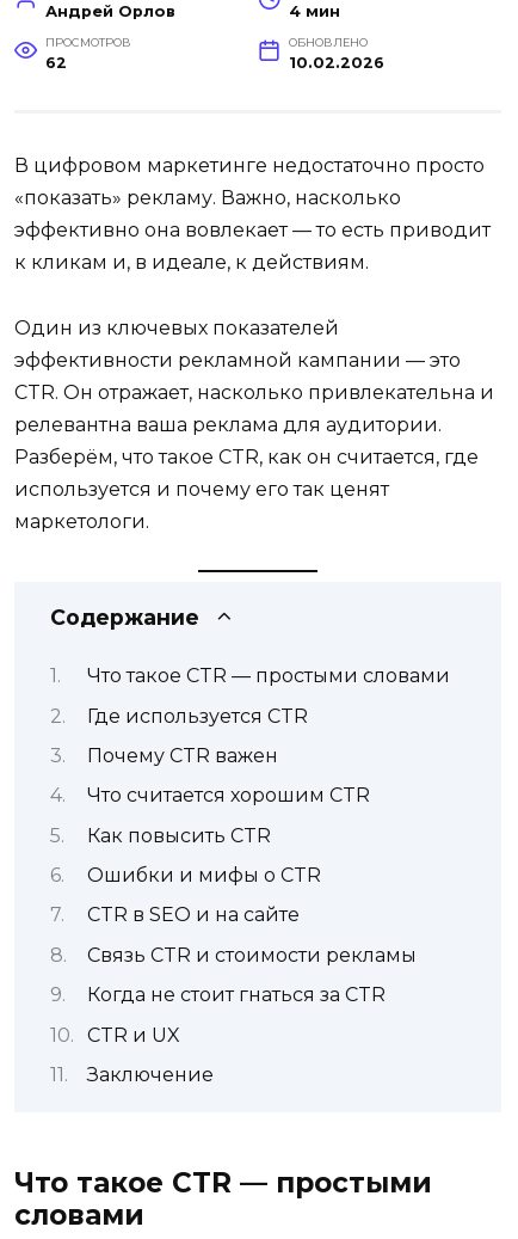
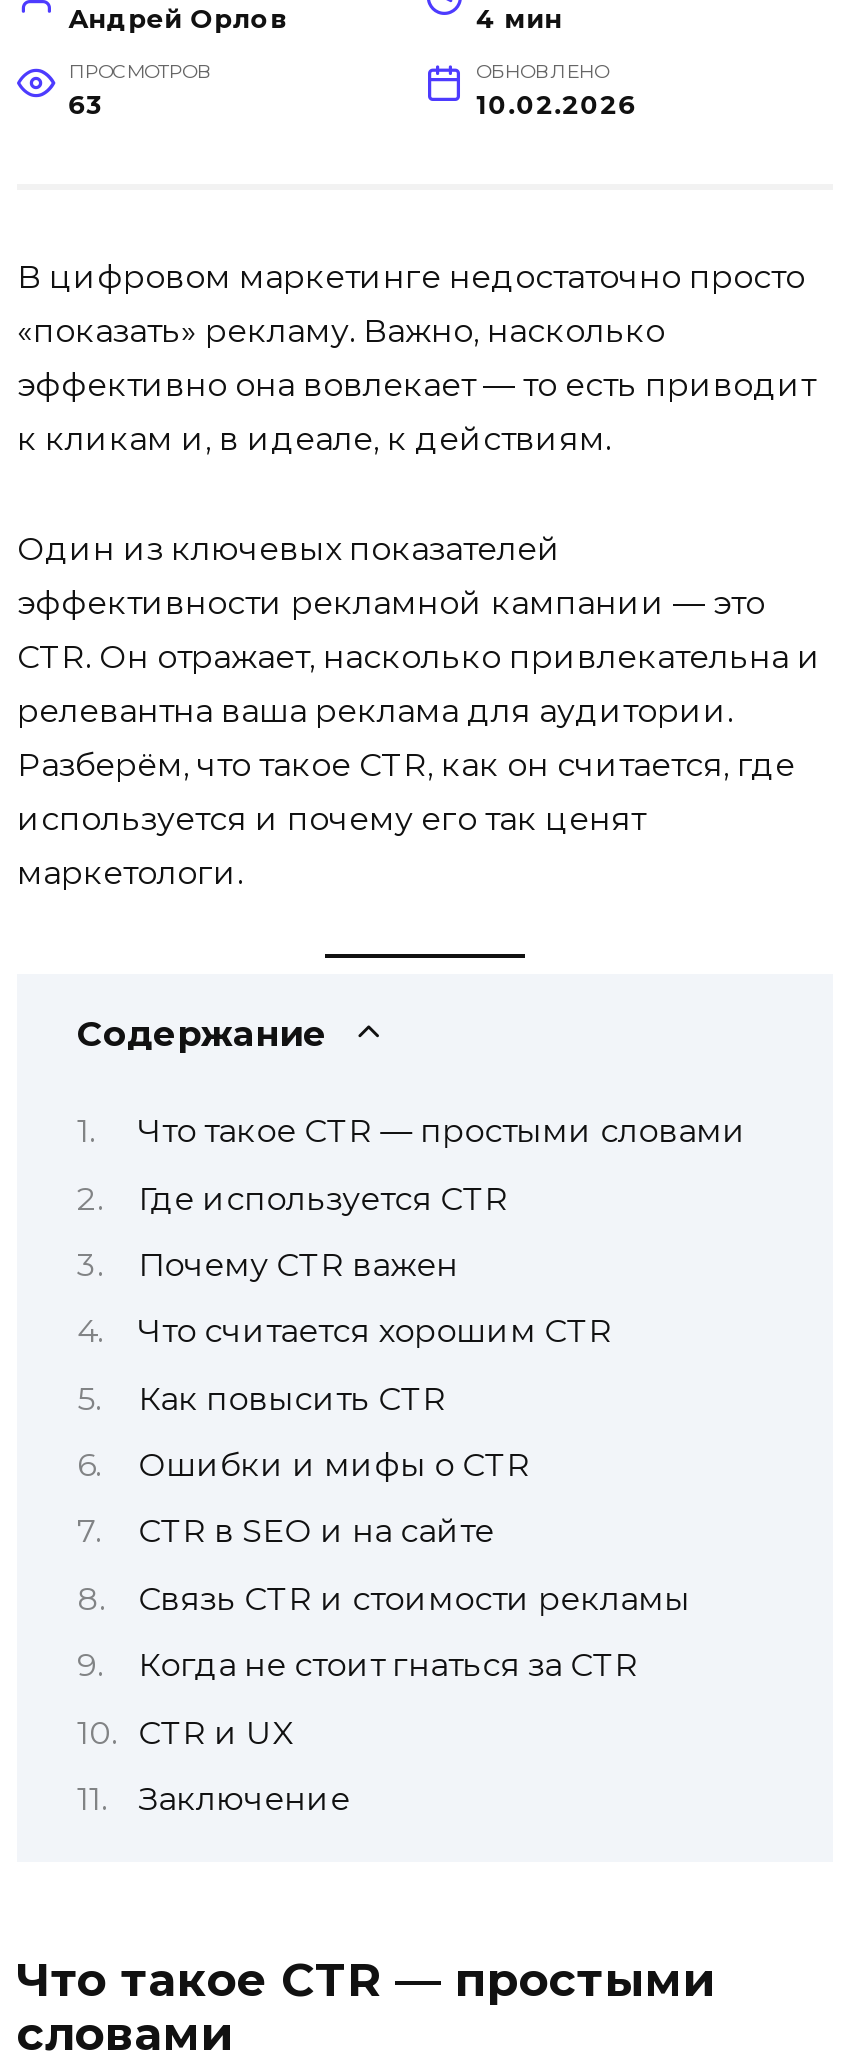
[45,54,66,72] 62 -> [68,91,104,121] 63

